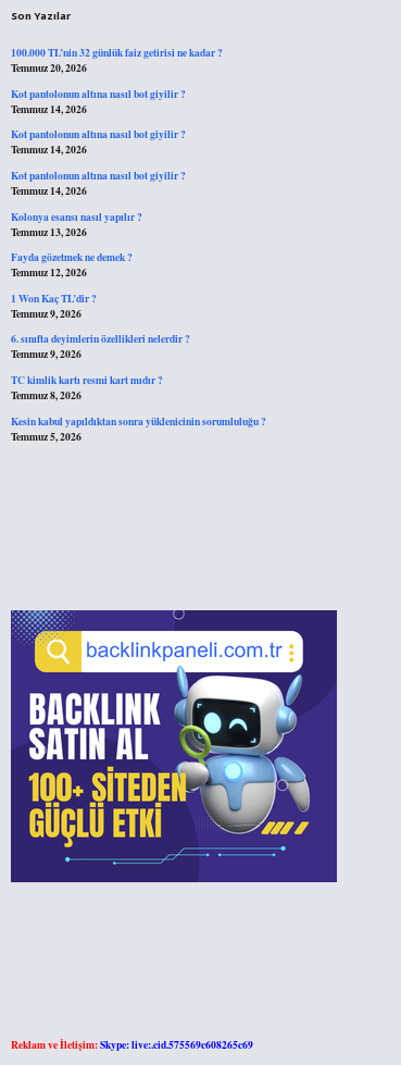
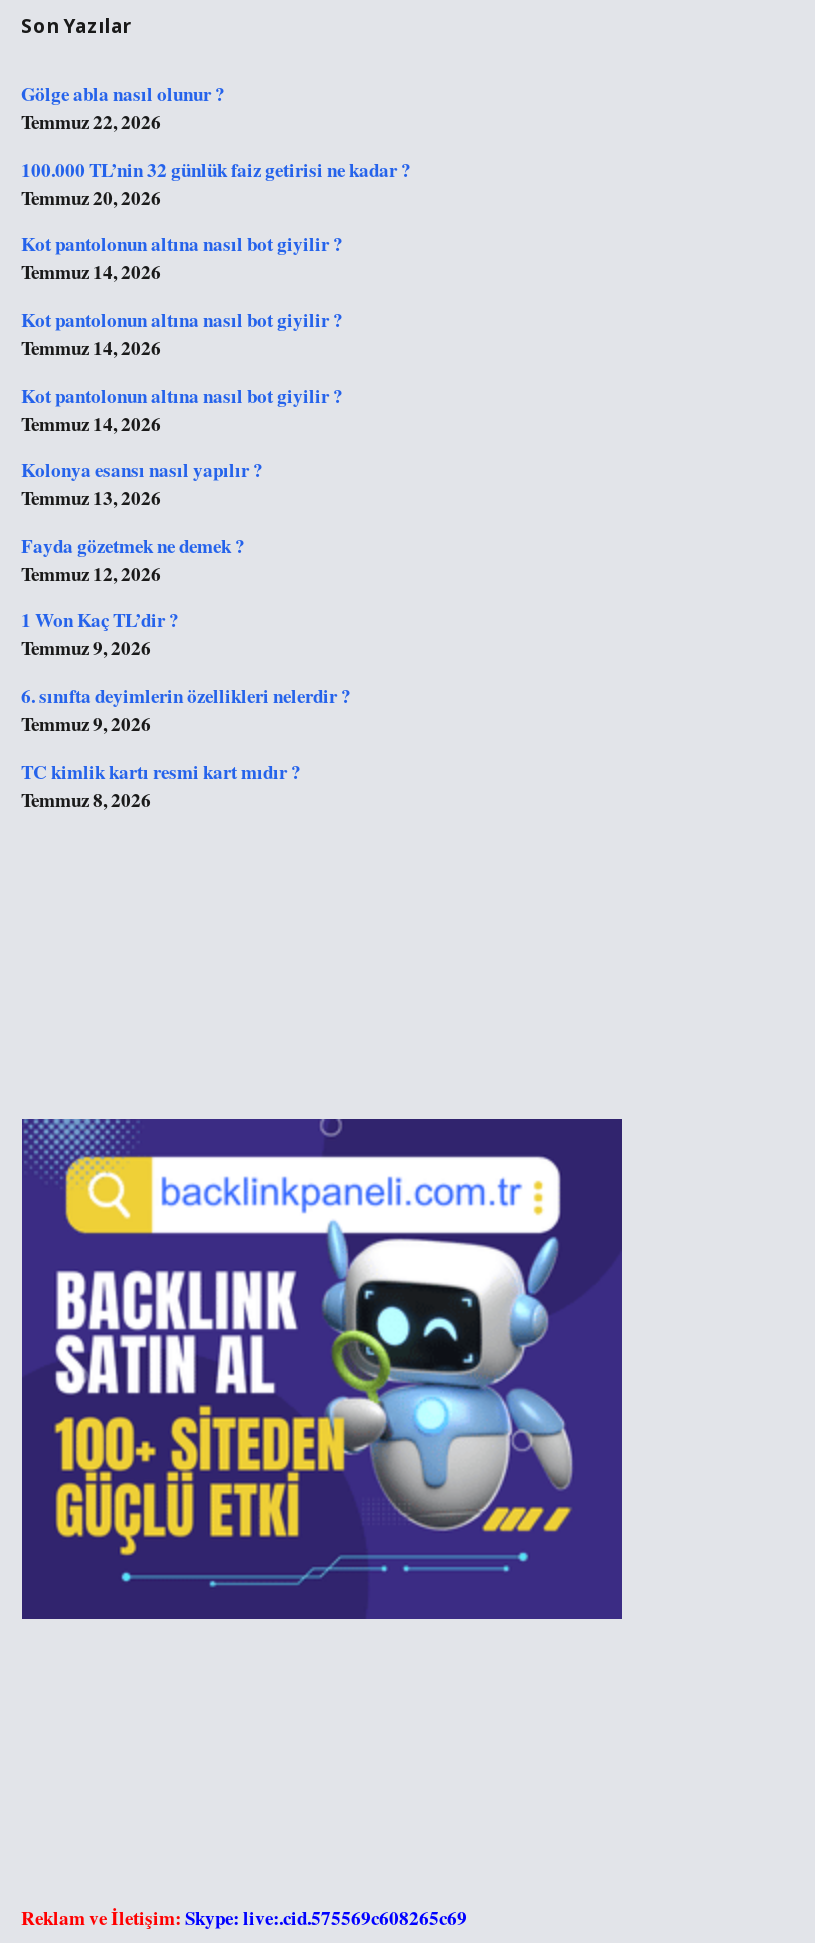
none -> [21,80,225,136] Gölge abla nasıl olunur ? | Temmuz 22, 2026
moved [10,45,222,403] -> [21,155,411,812]: 100.000 TL’nin 32 günlük faiz getirisi ne kadar ? | Temmuz 20, 2026 | Kot pantolonun altına nasıl bot giyilir ? | ... | TC kimlik kartı resmi kart mıdır ? | Temmuz 8, 2026
[10,413,266,443] Kesin kabul yapıldıktan sonra yüklenicinin sorumluluğu ? | Temmuz 5, 2026 -> none

